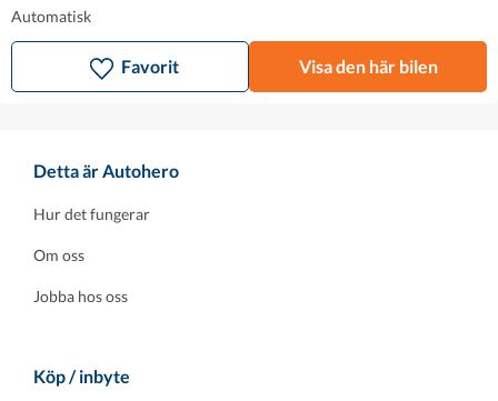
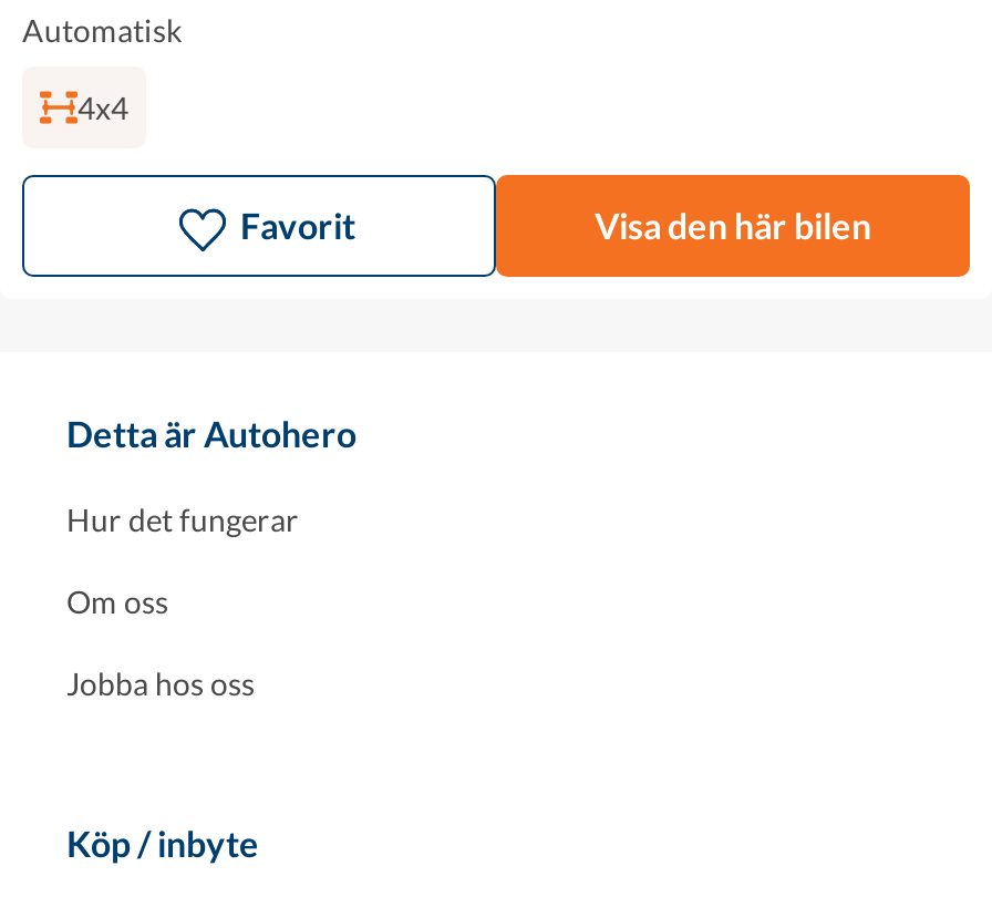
none -> [77,89,128,126] 4x4

